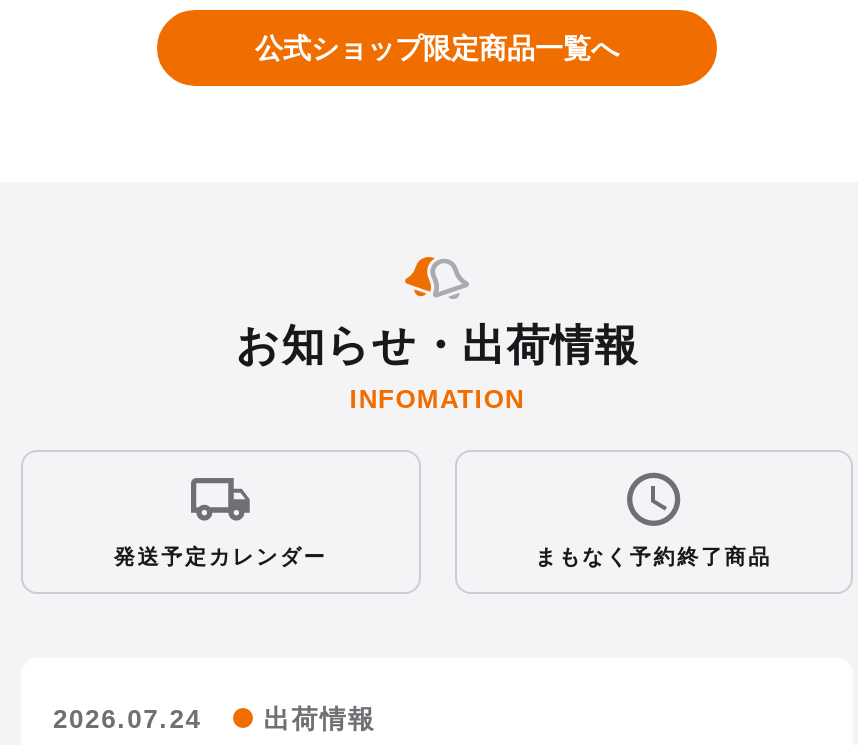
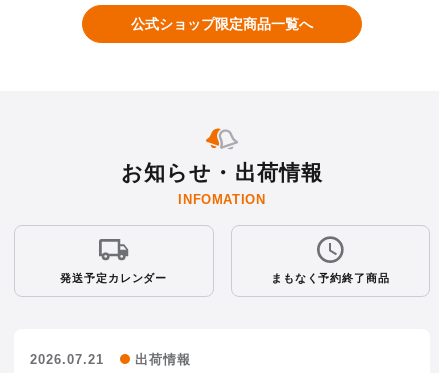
[53,704,376,734] 2026.07.24 出荷情報 -> [30,352,191,367] 2026.07.21 出荷情報

